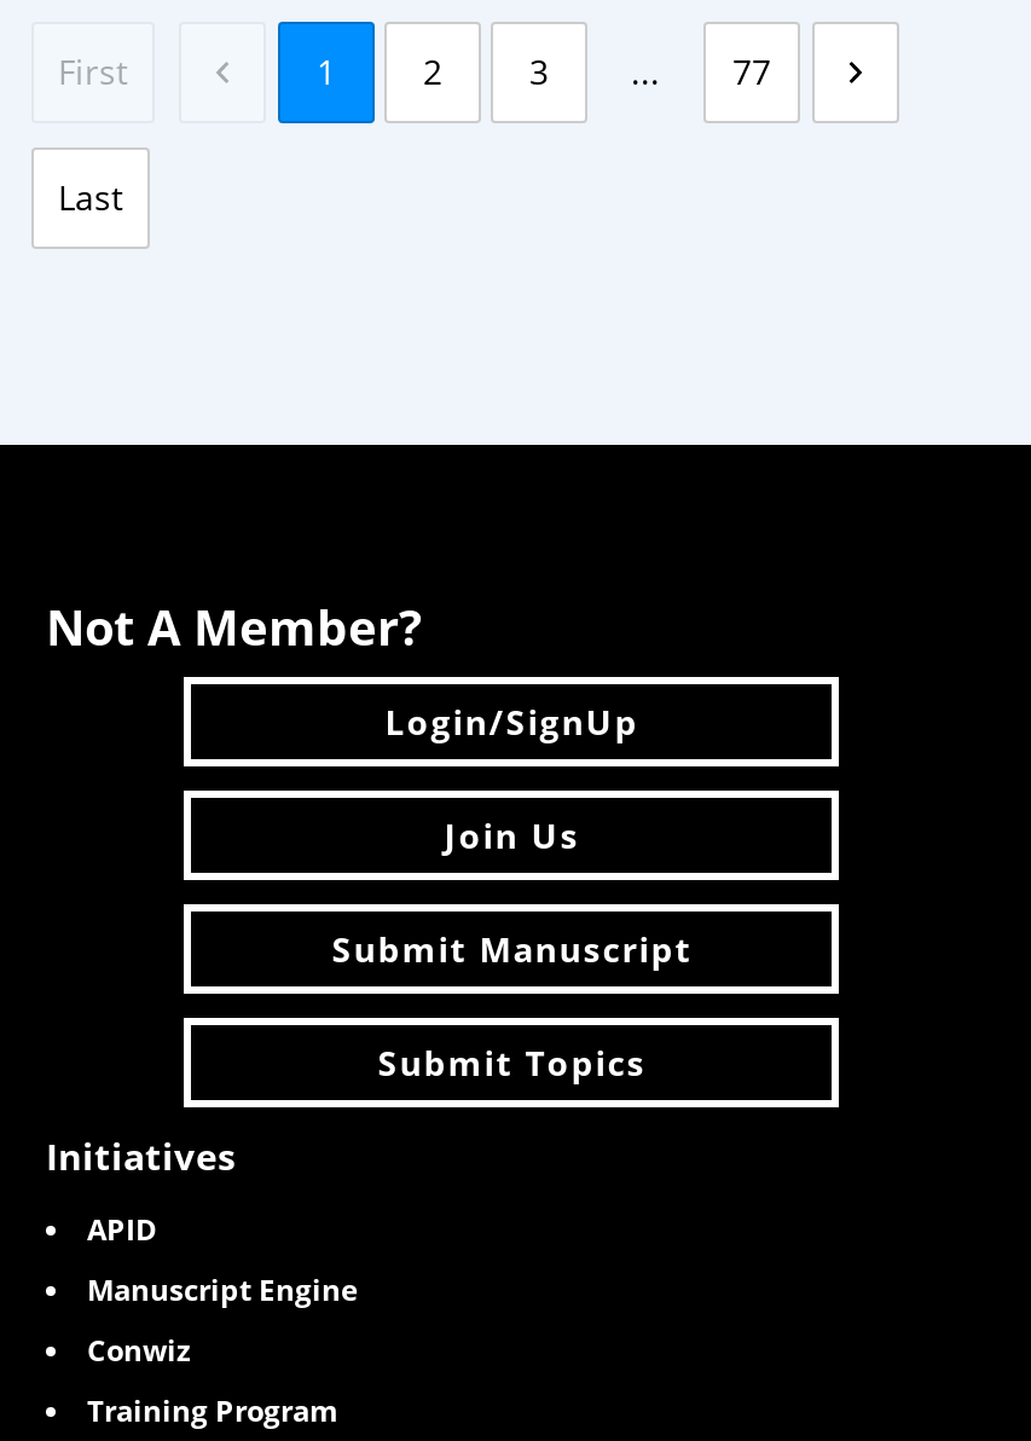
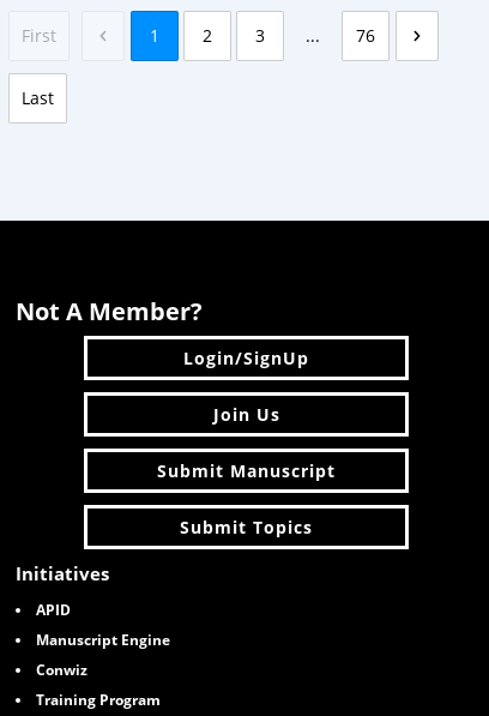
[732,48,771,94] 77 -> [356,24,375,47] 76

